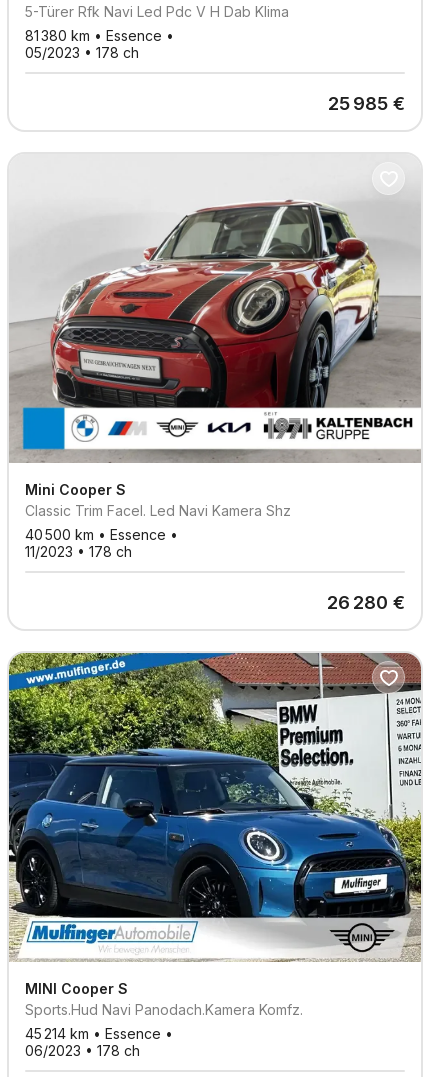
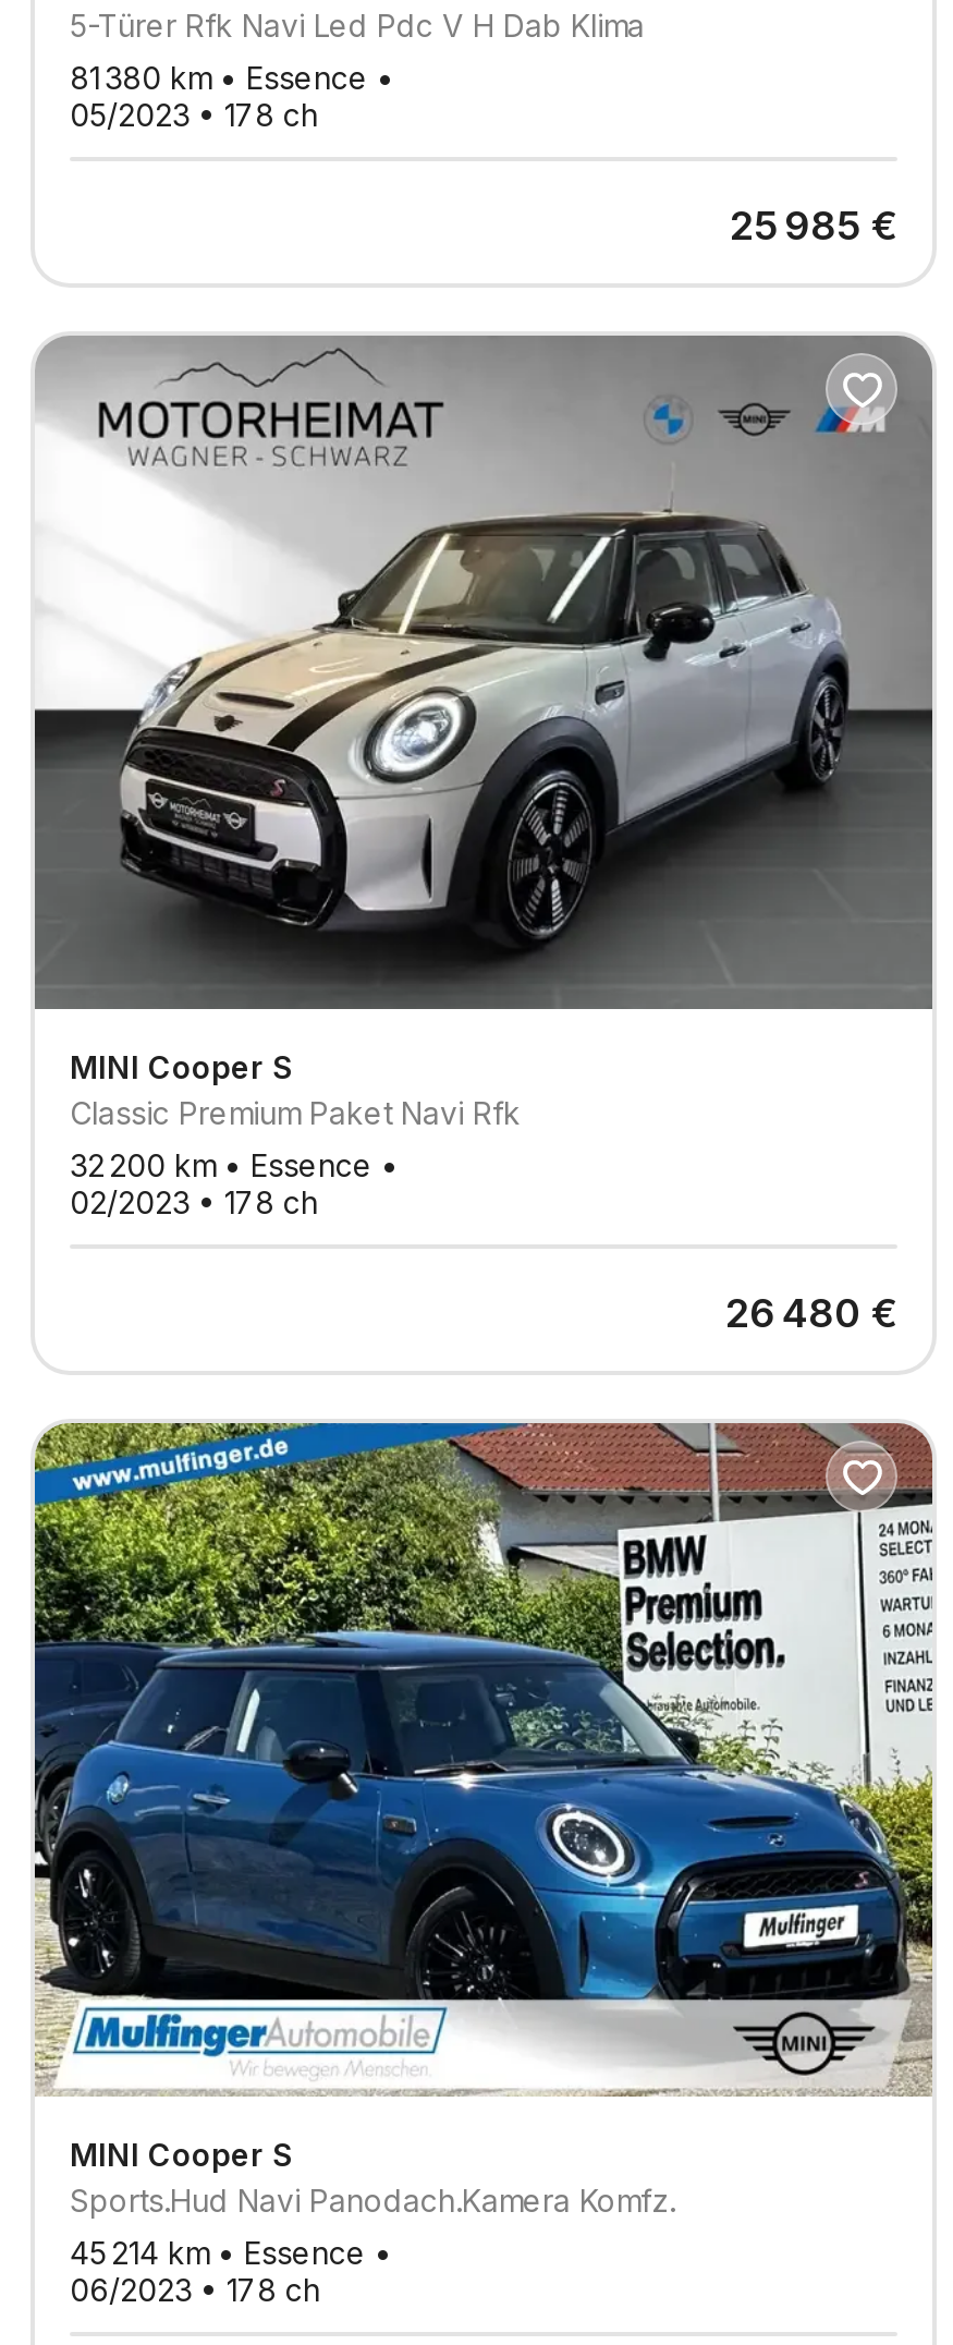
[9,154,421,560] [image] | Mini Cooper S | Classic Trim Facel. Led Navi Kamera Shz | 40 500 km • Essence • | 11/2023 • 178 ch -> [33,333,934,1220] [image] | MINI Cooper S | Classic Premium Paket Navi Rfk | 32 200 km • Essence • | 02/2023 • 178 ch
[327,592,405,613] 26 280 € -> [725,1290,897,1336] 26 480 €

